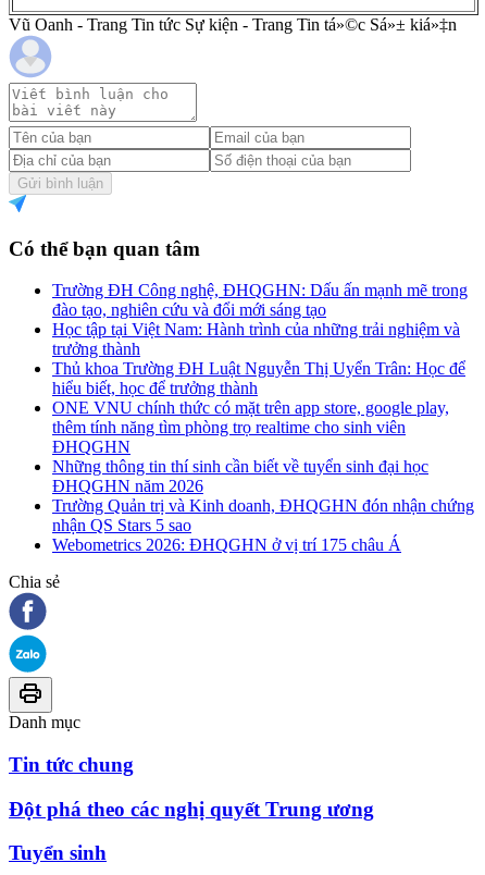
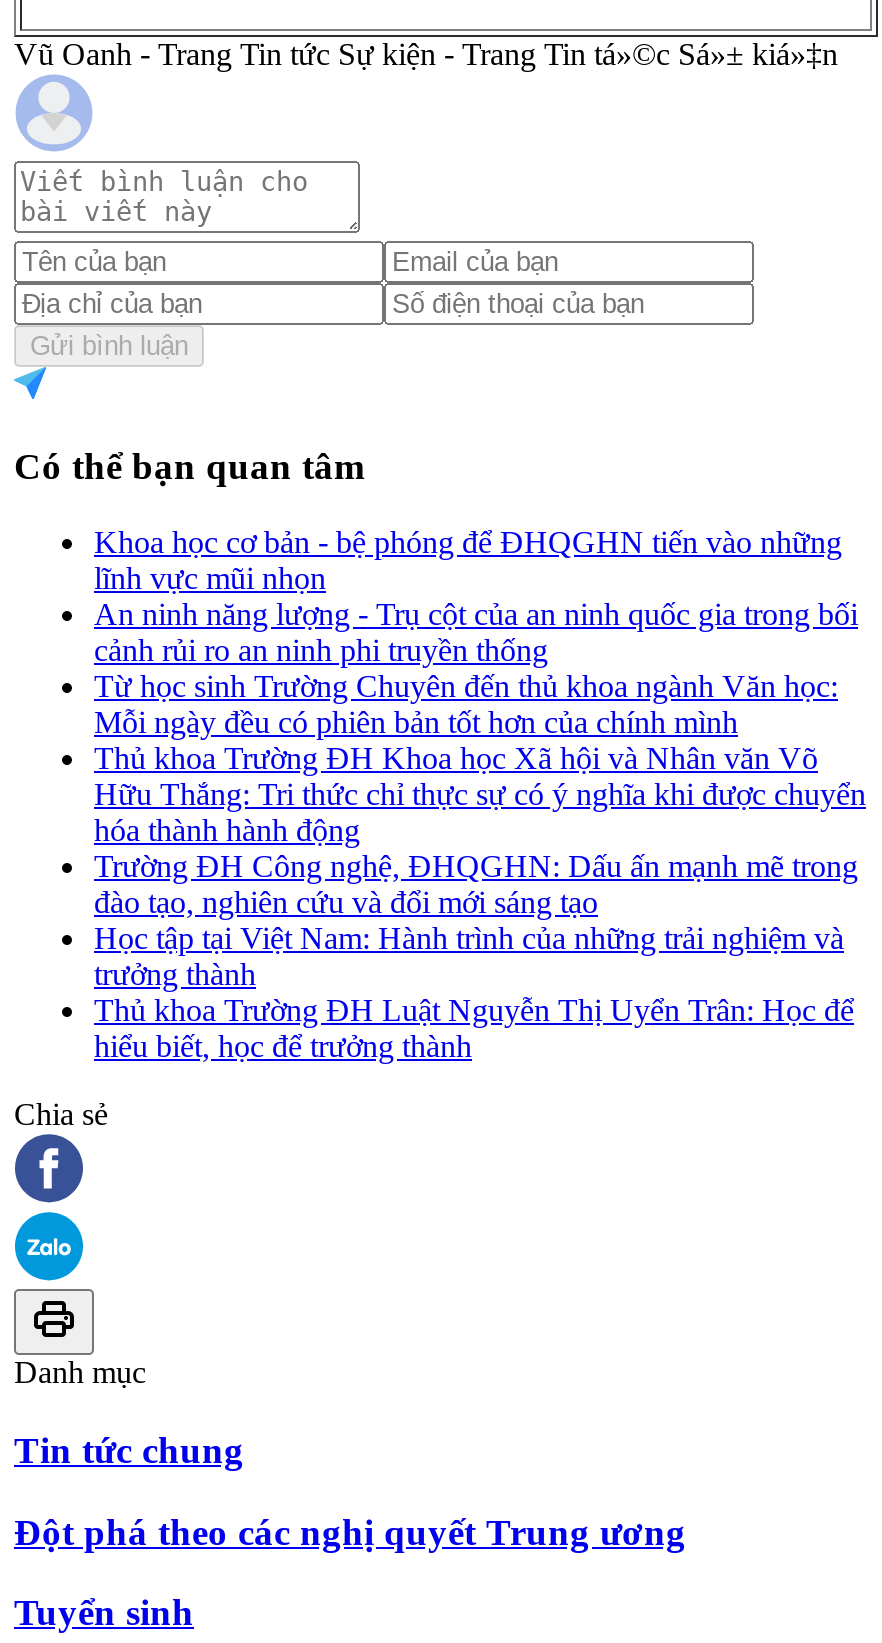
none -> [94,525,866,847] Khoa học cơ bản - bệ phóng để ĐHQGHN tiến vào những | lĩnh vực mũi nhọn | An ninh năng lượng - Trụ cột của an ninh quốc gia trong bối | cảnh rủi ro an ninh phi truyền thống | Từ học sinh Trường Chuyên đến thủ khoa ngành Văn học: | Mỗi ngày đều có phiên bản tốt hơn của chính mình | Thủ khoa Trường ĐH Khoa học Xã hội và Nhân văn Võ | Hữu Thắng: Tri thức chỉ thực sự có ý nghĩa khi được chuyển | hóa thành hành động
moved [52,281,468,397] -> [94,849,858,1063]: Trường ĐH Công nghệ, ĐHQGHN: Dấu ấn mạnh mẽ trong | đào tạo, nghiên cứu và đổi mới sáng tạo | Học tập tại Việt Nam: Hành trình của những trải nghiệm và | trưởng thành | Thủ khoa Trường ĐH Luật Nguyễn Thị Uyển Trân: Học để | hiểu biết, học để trưởng thành
[52,399,474,554] ONE VNU chính thức có mặt trên app store, google play, | thêm tính năng tìm phòng trọ realtime cho sinh viên | ĐHQGHN | Những thông tin thí sinh cần biết về tuyển sinh đại học | ĐHQGHN năm 2026 | Trường Quản trị và Kinh doanh, ĐHQGHN đón nhận chứng | nhận QS Stars 5 sao | Webometrics 2026: ĐHQGHN ở vị trí 175 châu Á -> none

